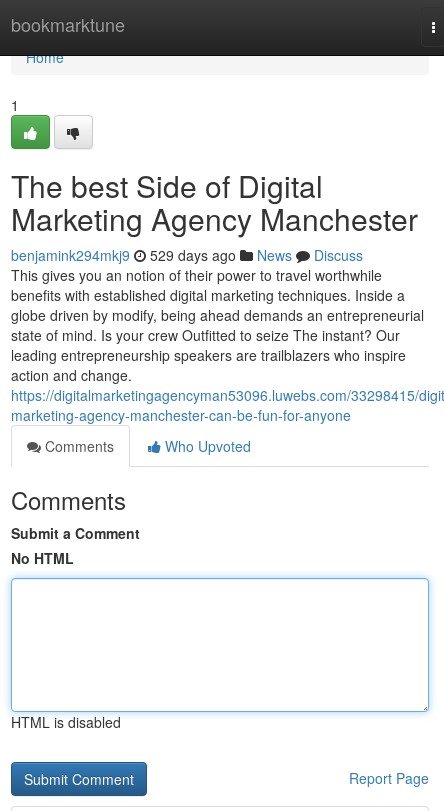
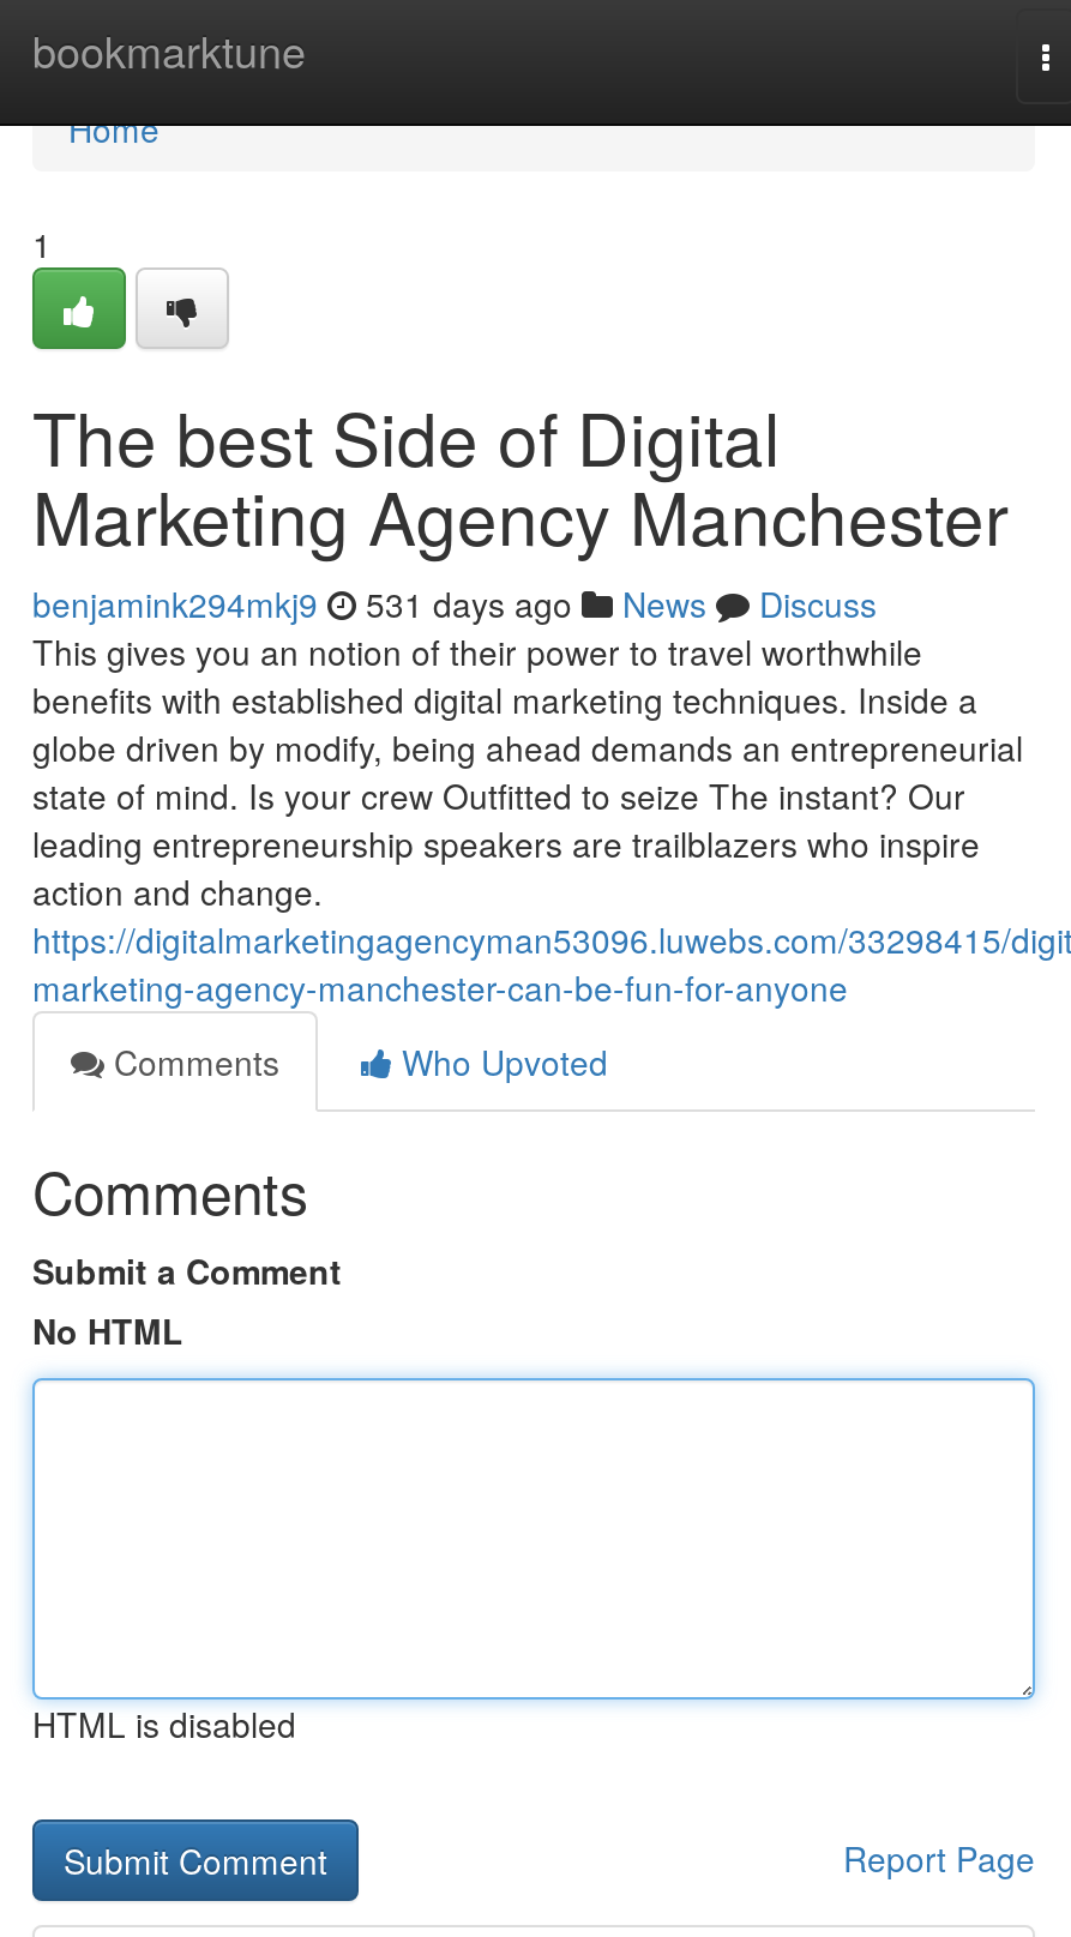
[11,245,363,265] benjamink294mkj9 529 days ago News Discuss -> [32,579,877,627] benjamink294mkj9 531 days ago News Discuss

